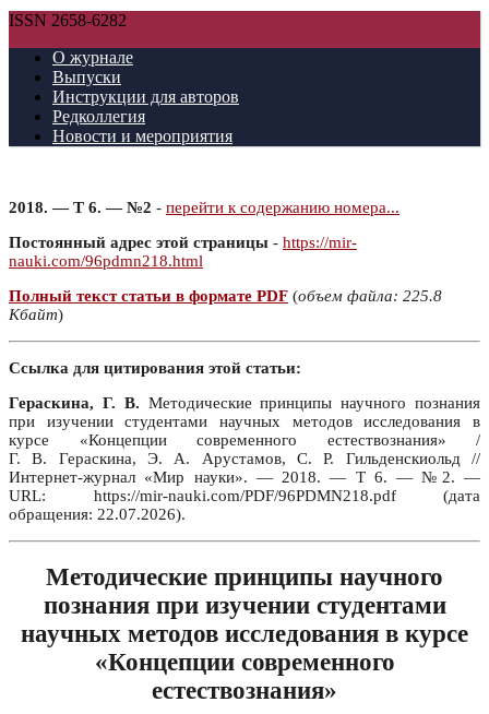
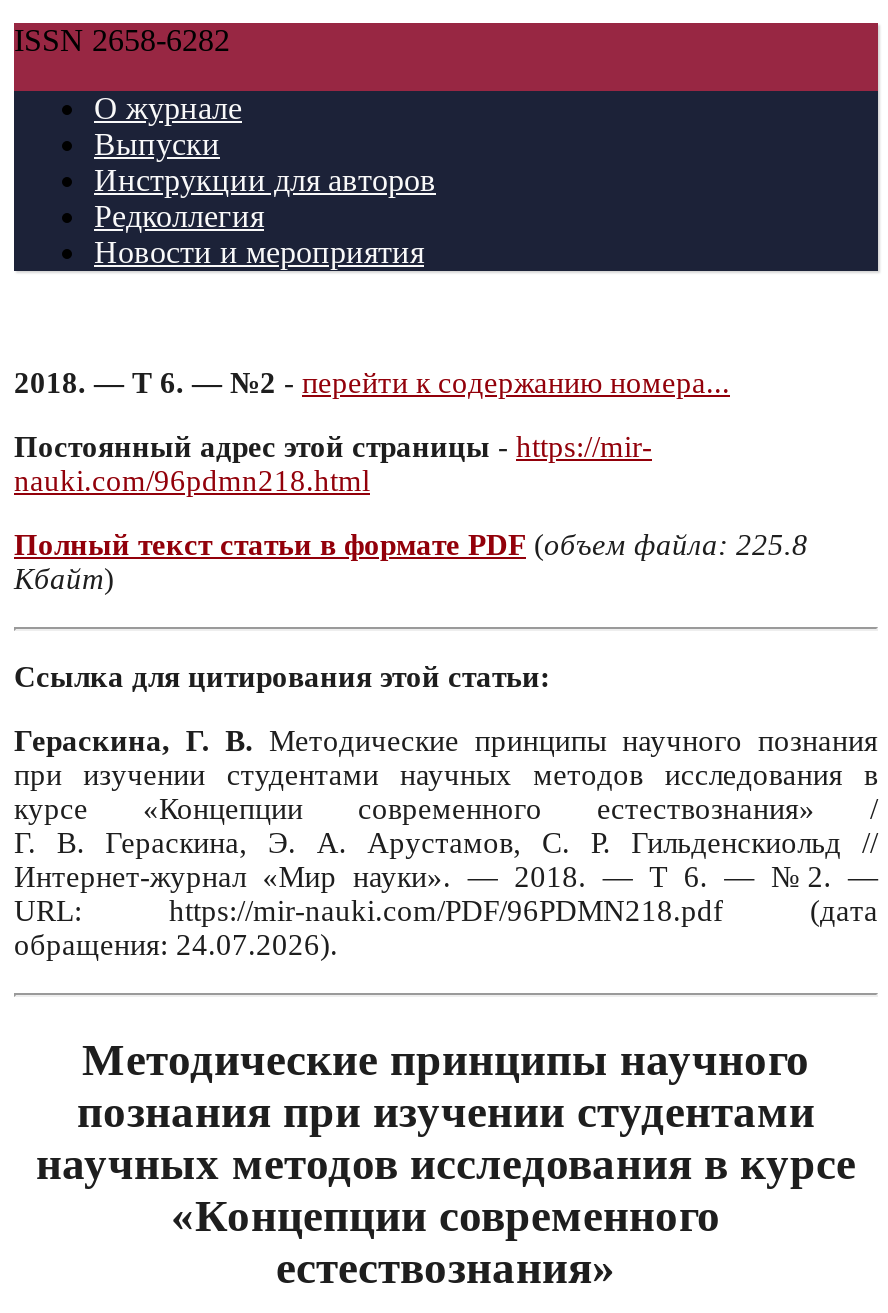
[9,505,186,523] обращения: 22.07.2026). -> [14,929,338,961] обращения: 24.07.2026).

